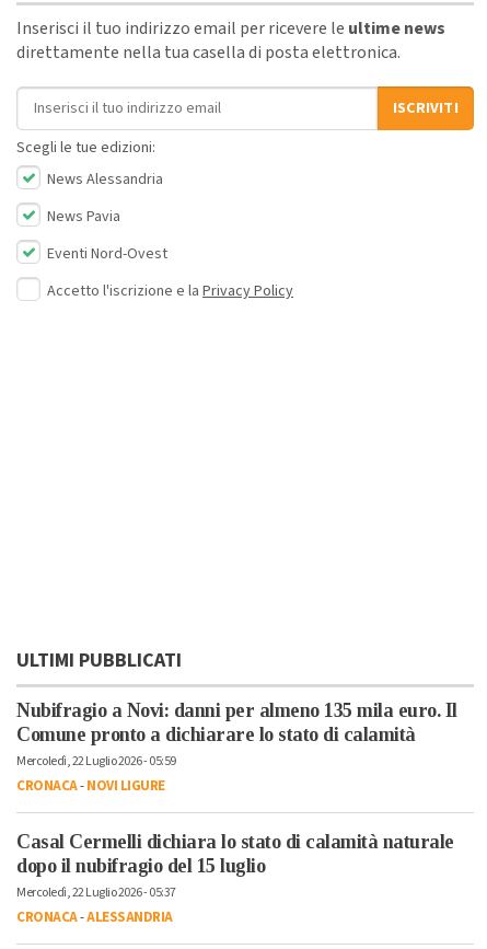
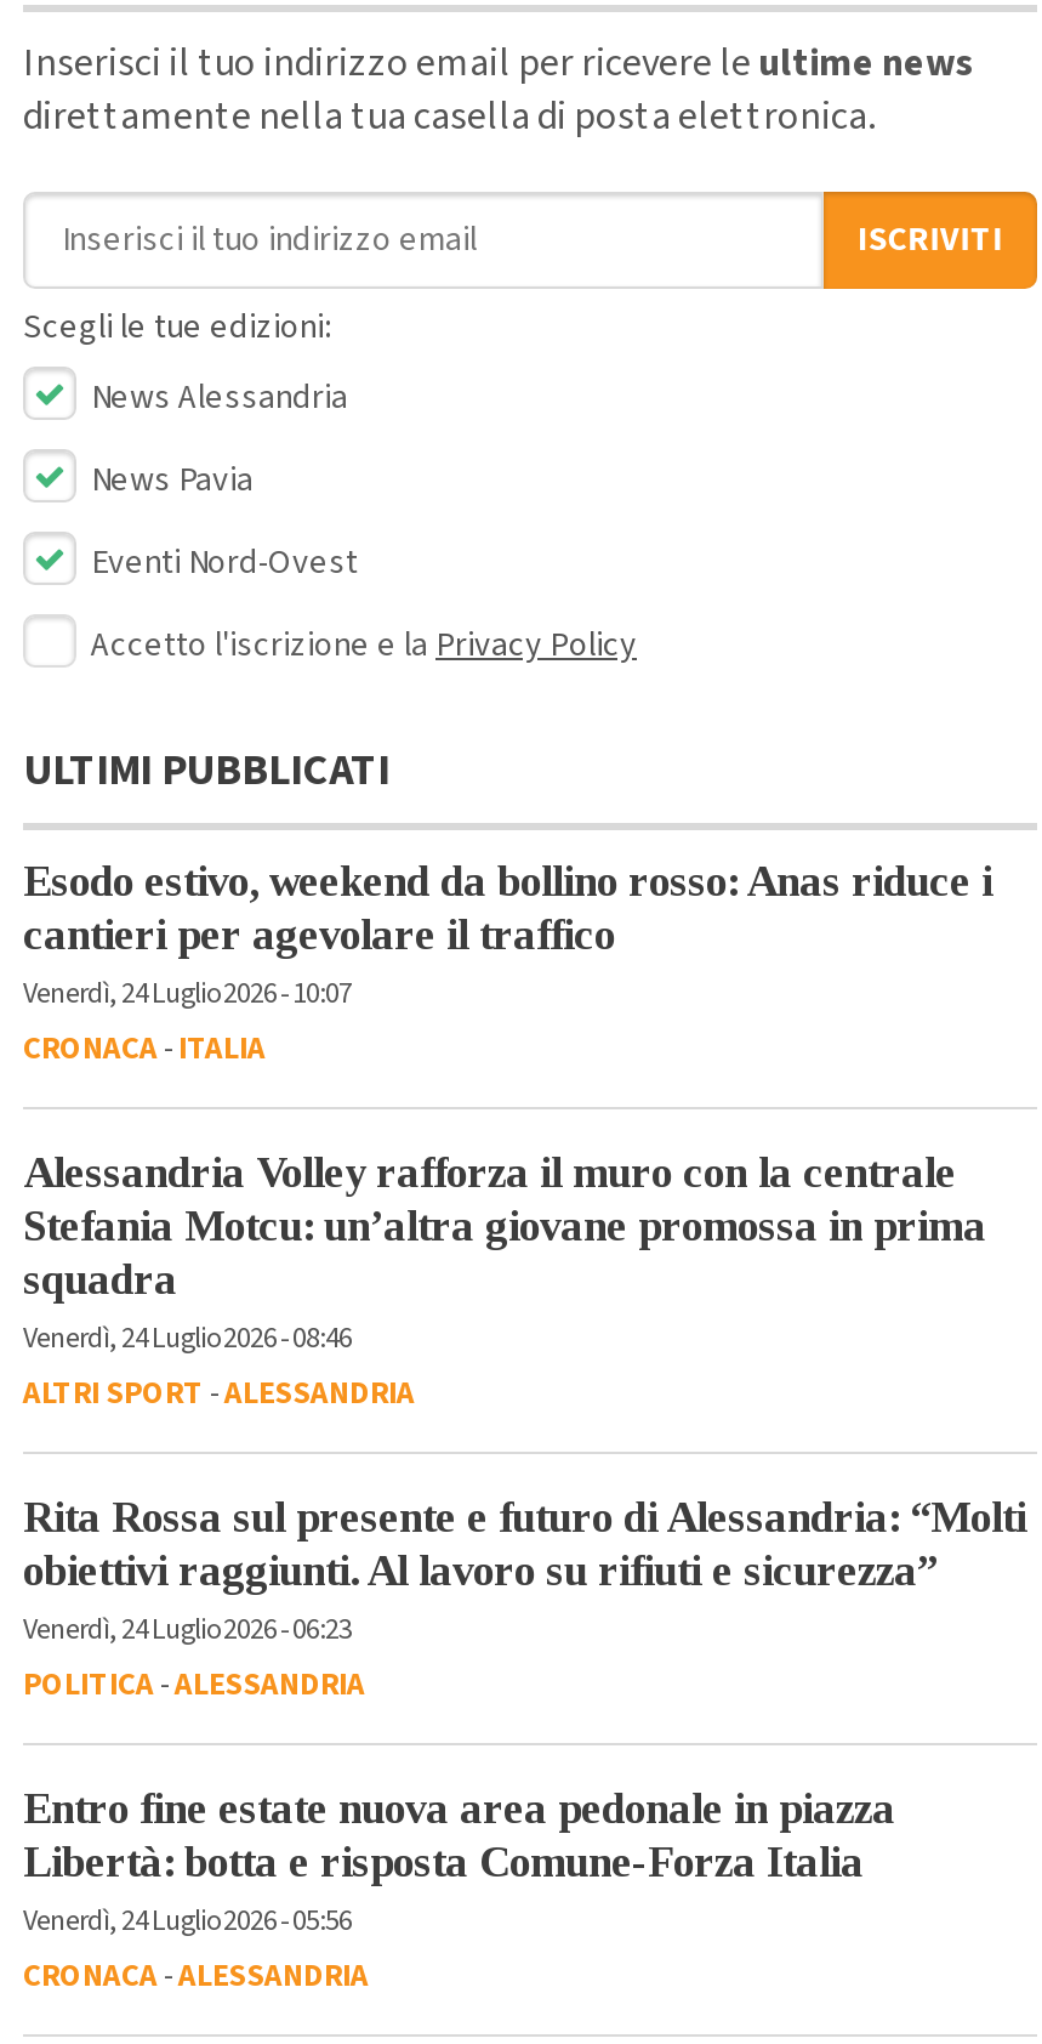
moved [16,647,182,674] -> [23,740,389,801]: ULTIMI PUBBLICATI
[16,699,457,902] Nubifragio a Novi: danni per almeno 135 mila euro. Il | Comune pronto a dichiarare lo stato di calamità | Mercoledì, 22 Luglio 2026 - 05:59 | CRONACA-NOVI LIGURE | Casal Cermelli dichiara lo stato di calamità naturale | dopo il nubifragio del 15 luglio | Mercoledì, 22 Luglio 2026 - 05:37 -> [23,857,1026,1942] Esodo estivo, weekend da bollino rosso: Anas riduce i | cantieri per agevolare il traffico | Venerdì, 24 Luglio 2026 - 10:07 | CRONACA - ITALIA | Alessandria Volley rafforza il muro con la centrale | Stefania Motcu: un’altra giovane promossa in prima | squadra | Venerdì, 24 Luglio 2026 - 08:46 | ALTRI SPORT -ALESSANDRIA | Rita Rossa sul presente e futuro di Alessandria: “Molti | obiettivi raggiunti. Al lavoro su rifiuti e sicurezza” | Venerdì, 24 Luglio 2026 - 06:23 | POLITICA -ALESSANDRIA | Entro fine estate nuova area pedonale in piazza | Libertà: botta e risposta Comune-Forza Italia | Venerdì, 24 Luglio 2026 - 05:56

